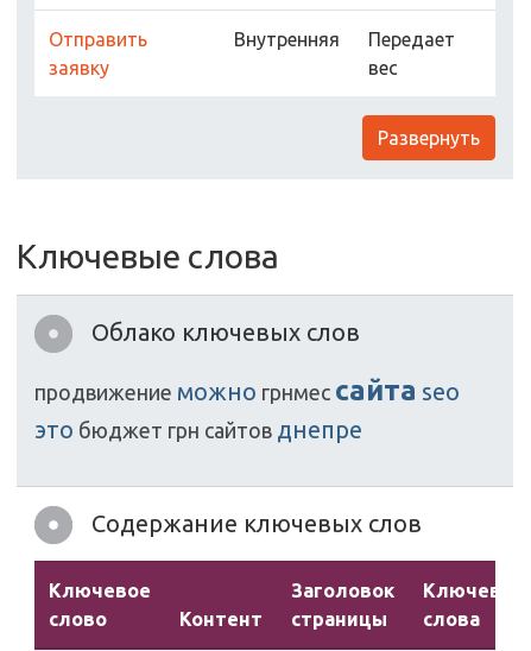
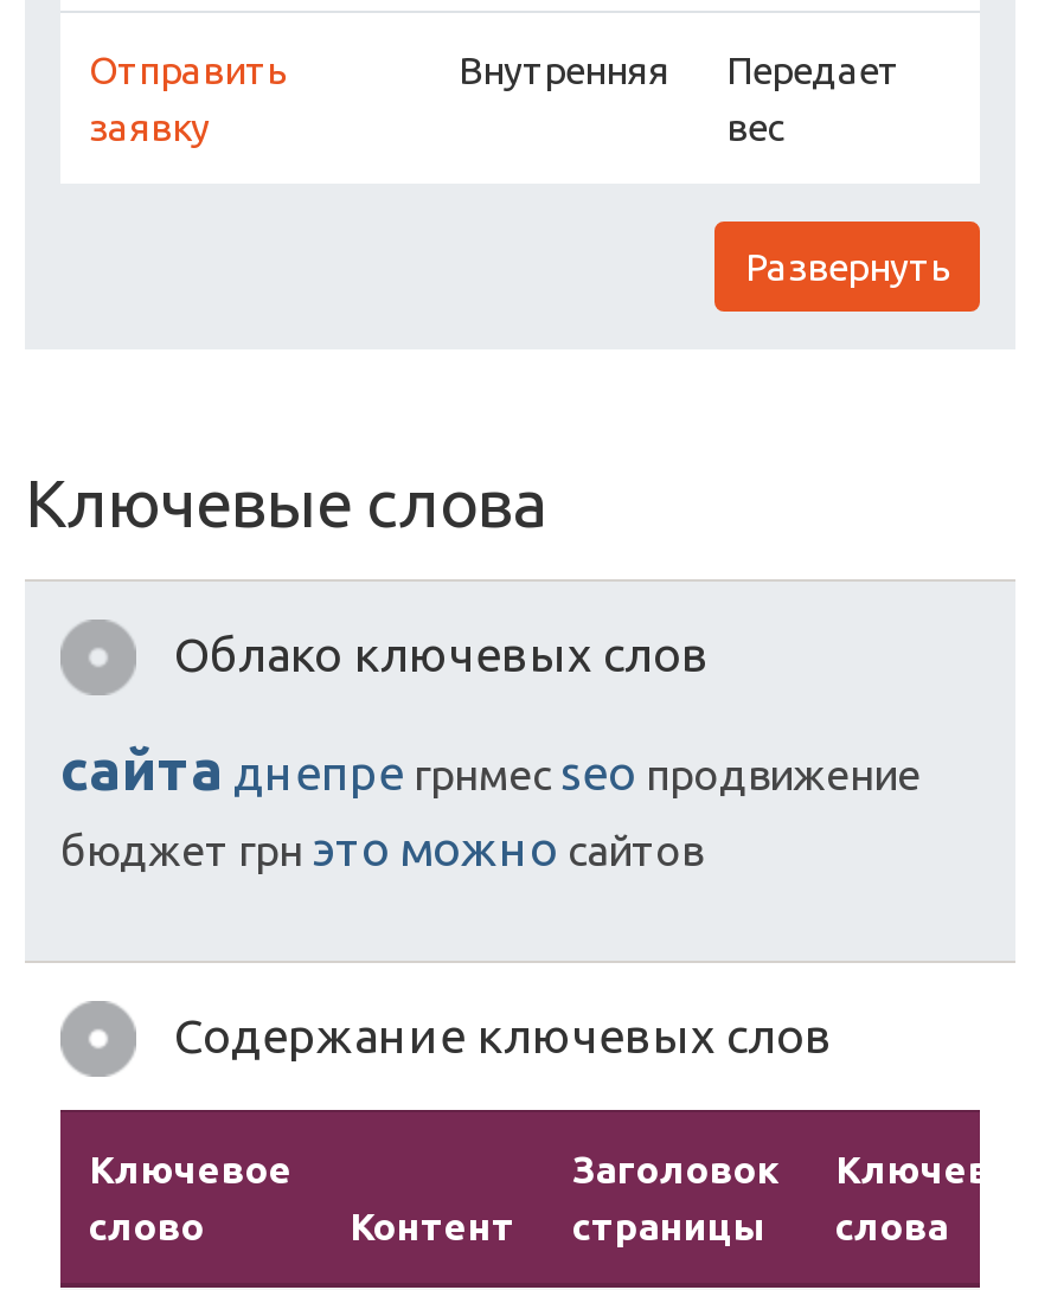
[34,374,460,443] продвижение можно грнмес сайта seo | это бюджет грн сайтов днепре -> [60,738,921,875] сайта днепре грнмес seo продвижение | бюджет грн это можно сайтов

